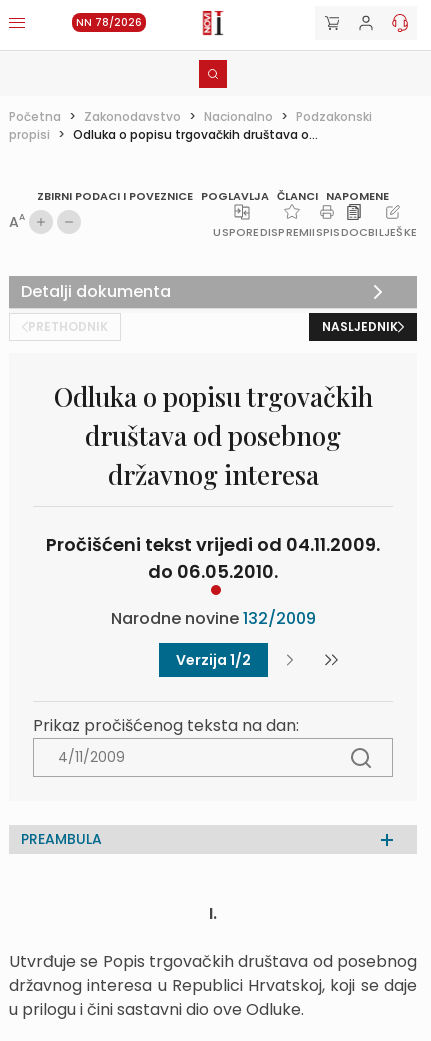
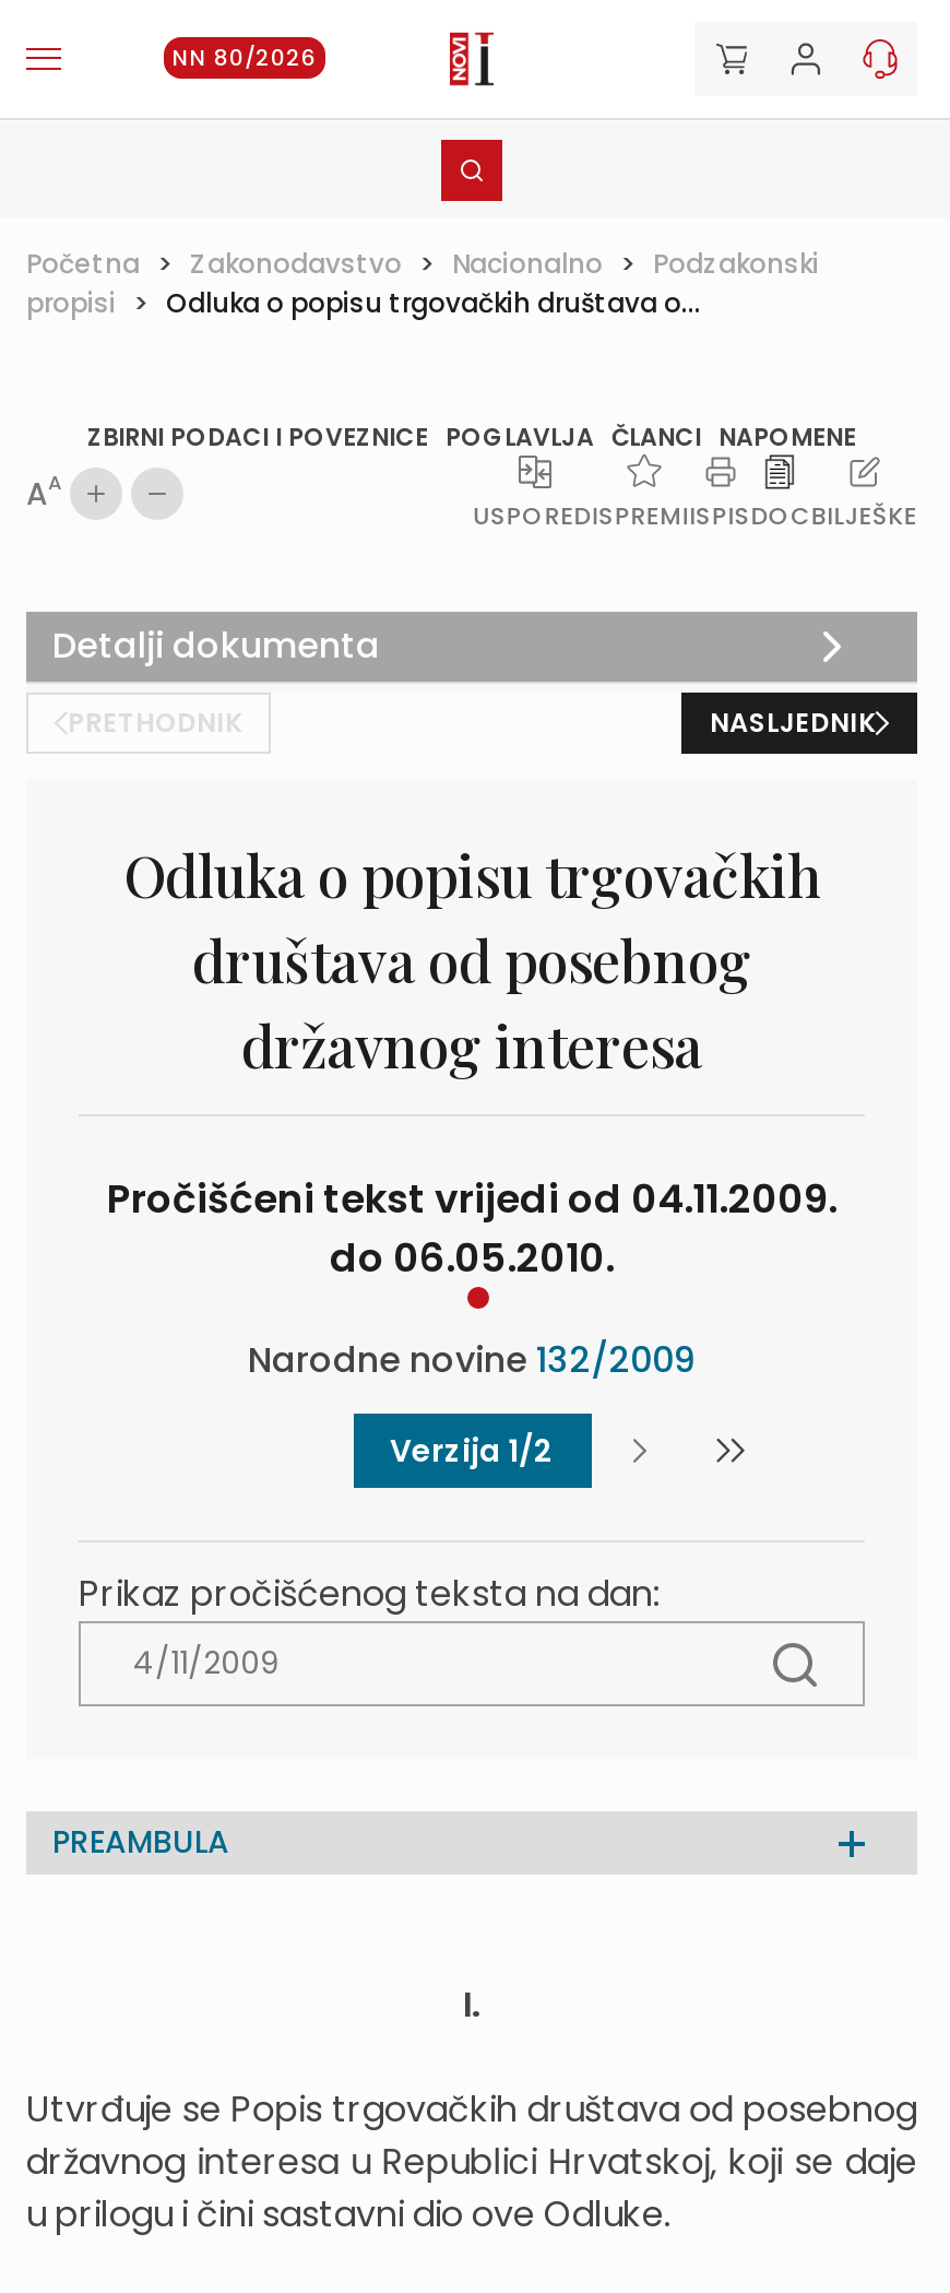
[76,15,142,30] NN 78/2026 -> [173,42,317,74] NN 80/2026

